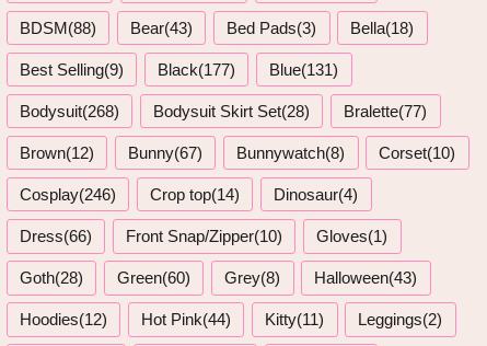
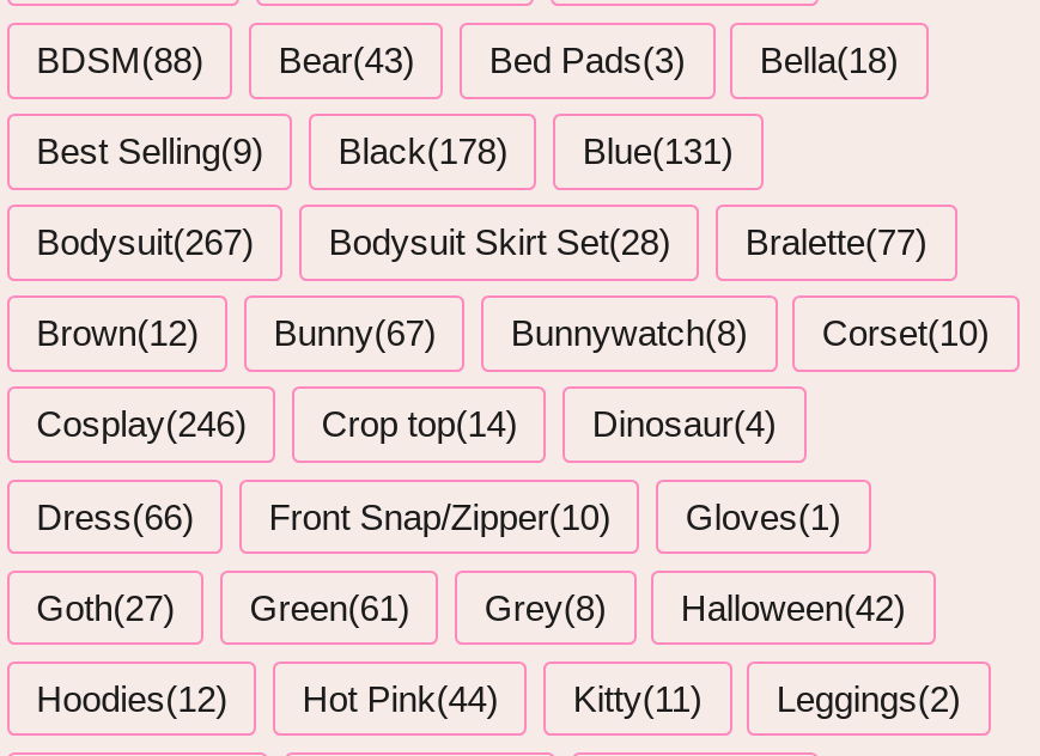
[20,60,338,79] Best Selling(9) Black(177) Blue(131) -> [36,131,733,172] Best Selling(9) Black(178) Blue(131)
[20,102,427,120] Bodysuit(268) Bodysuit Skirt Set(28) Bralette(77) -> [36,222,927,263] Bodysuit(267) Bodysuit Skirt Set(28) Bralette(77)
[20,268,191,287] Goth(28) | Green(60) -> [36,587,410,627] Goth(27) | Green(61)
[315,268,417,287] Halloween(43) -> [681,587,906,627] Halloween(42)

